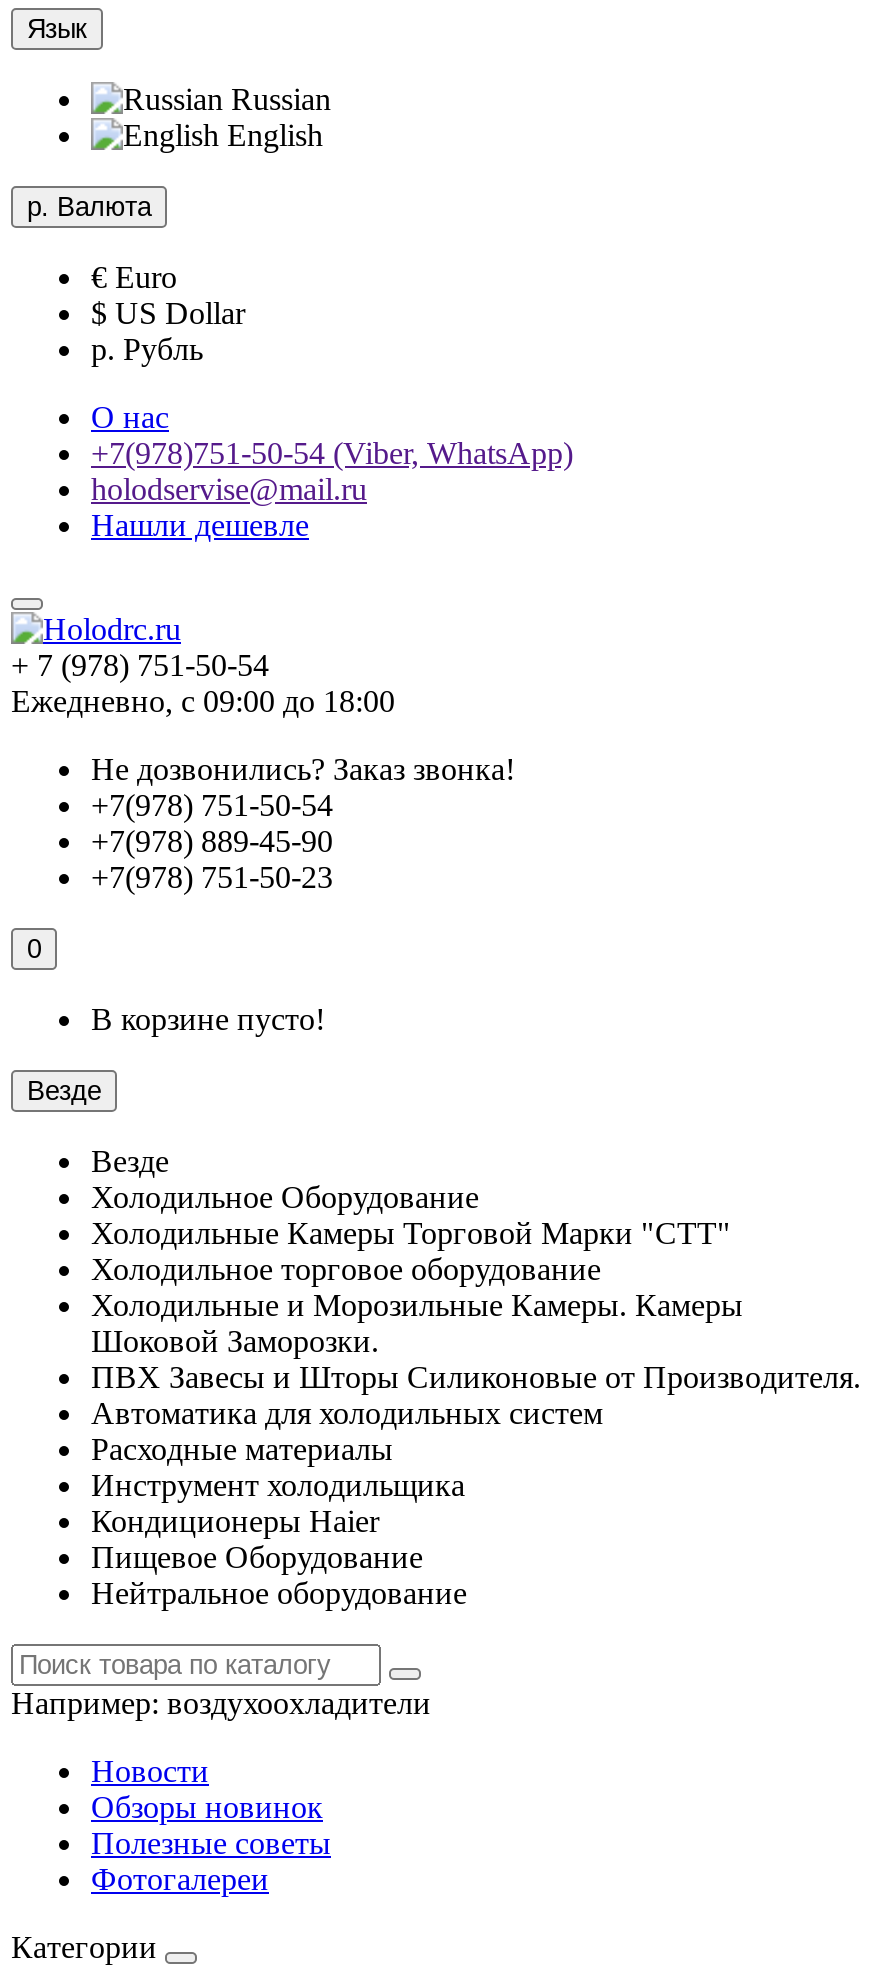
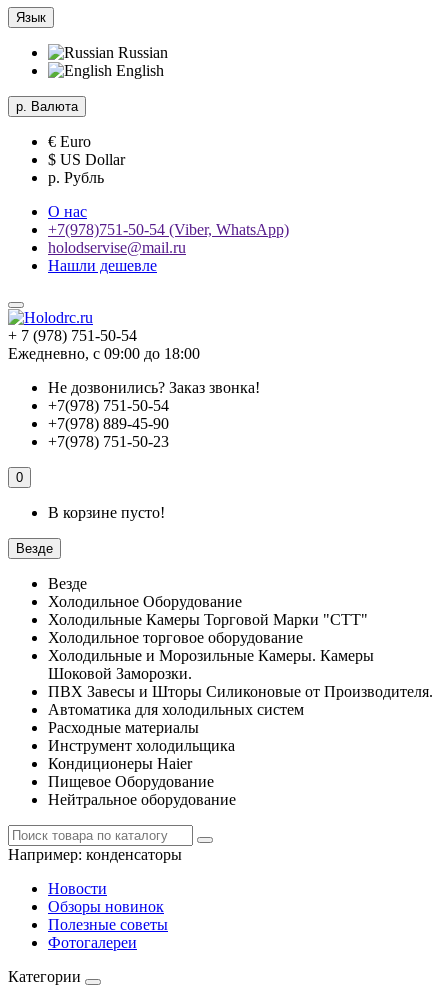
[11,1686,431,1720] Например:воздухоохладители -> [8,846,182,863] Например:конденсаторы

